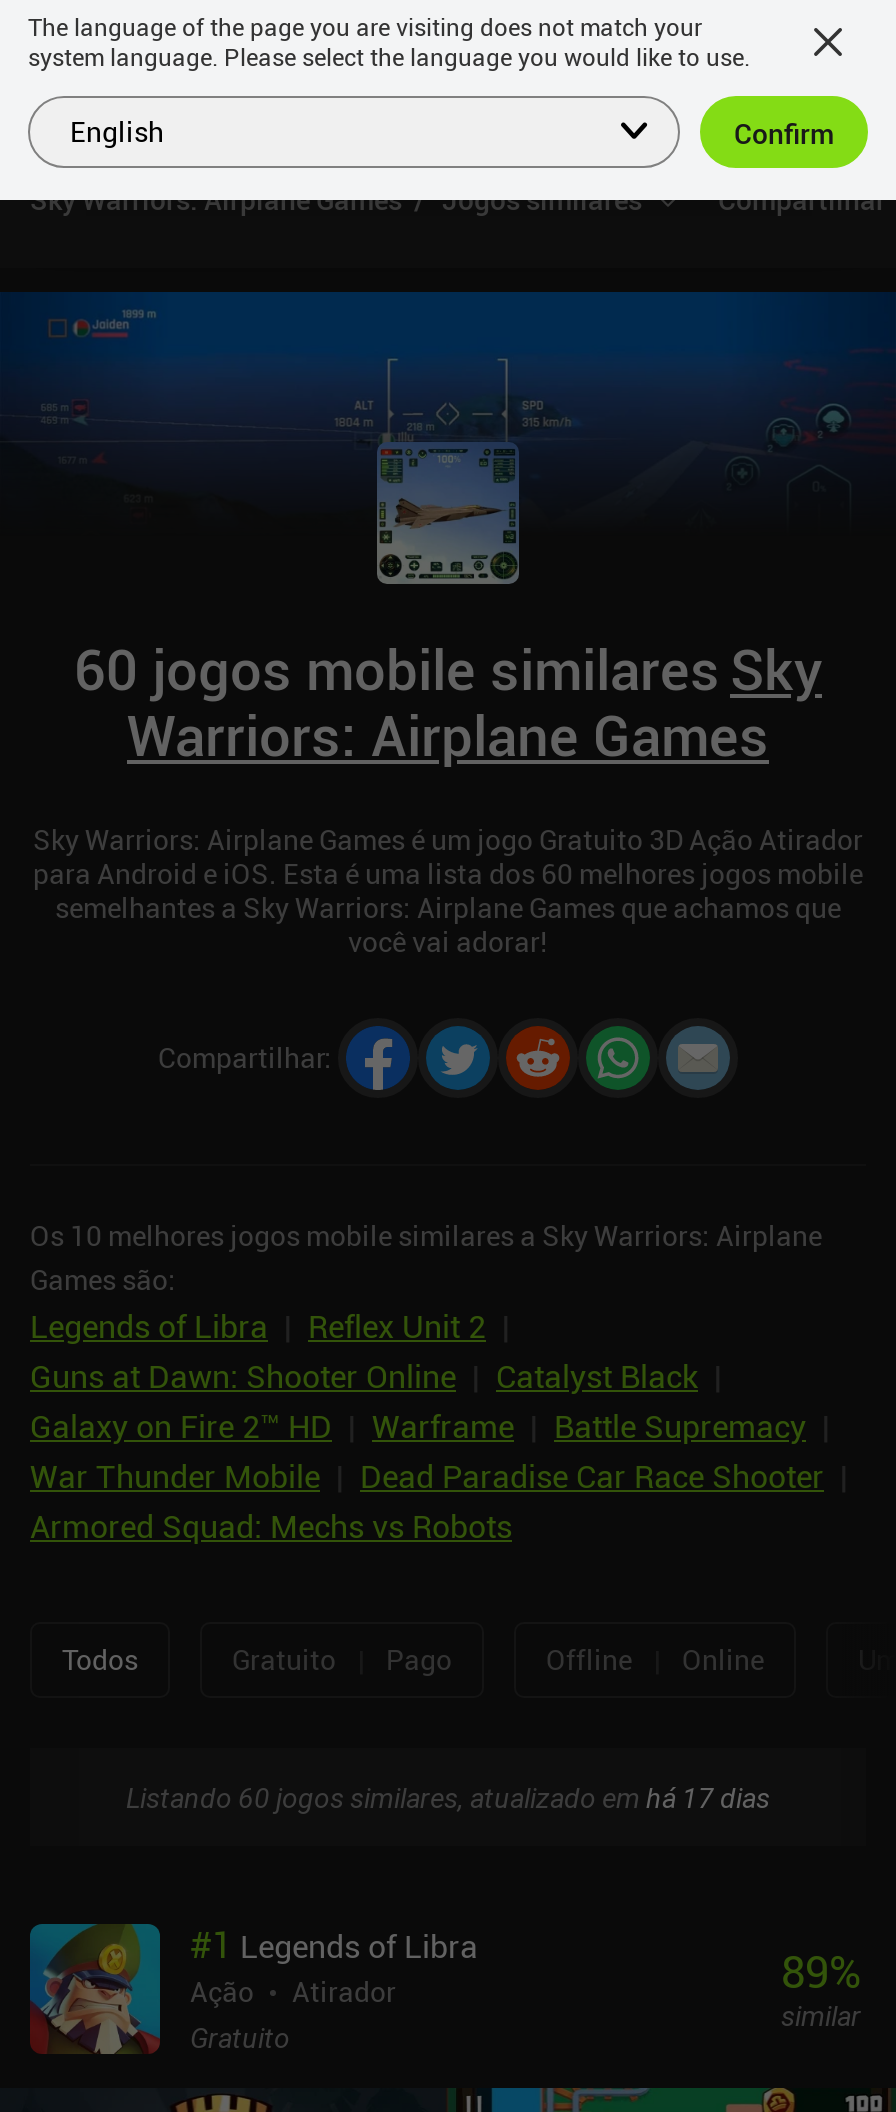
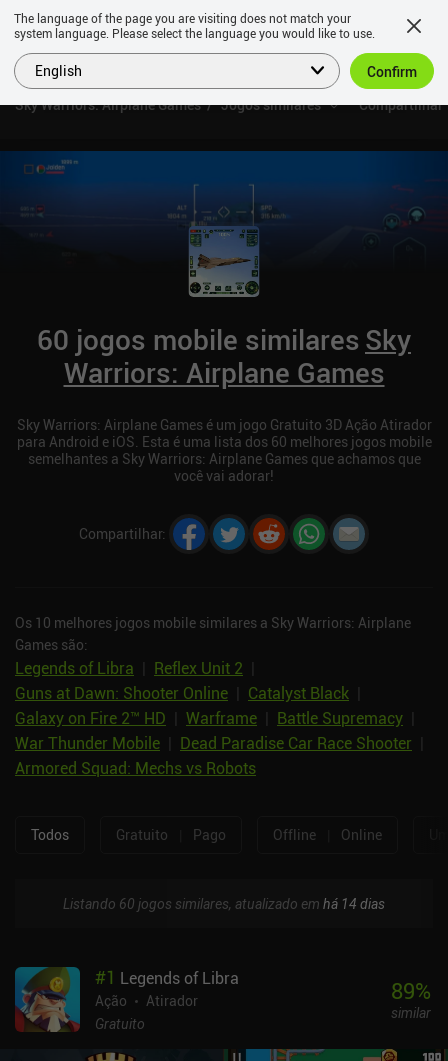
[126,1778,770,1816] Listando 60 jogos similares, atualizado em há 17 dias -> [63,894,385,913] Listando 60 jogos similares, atualizado em há 14 dias

